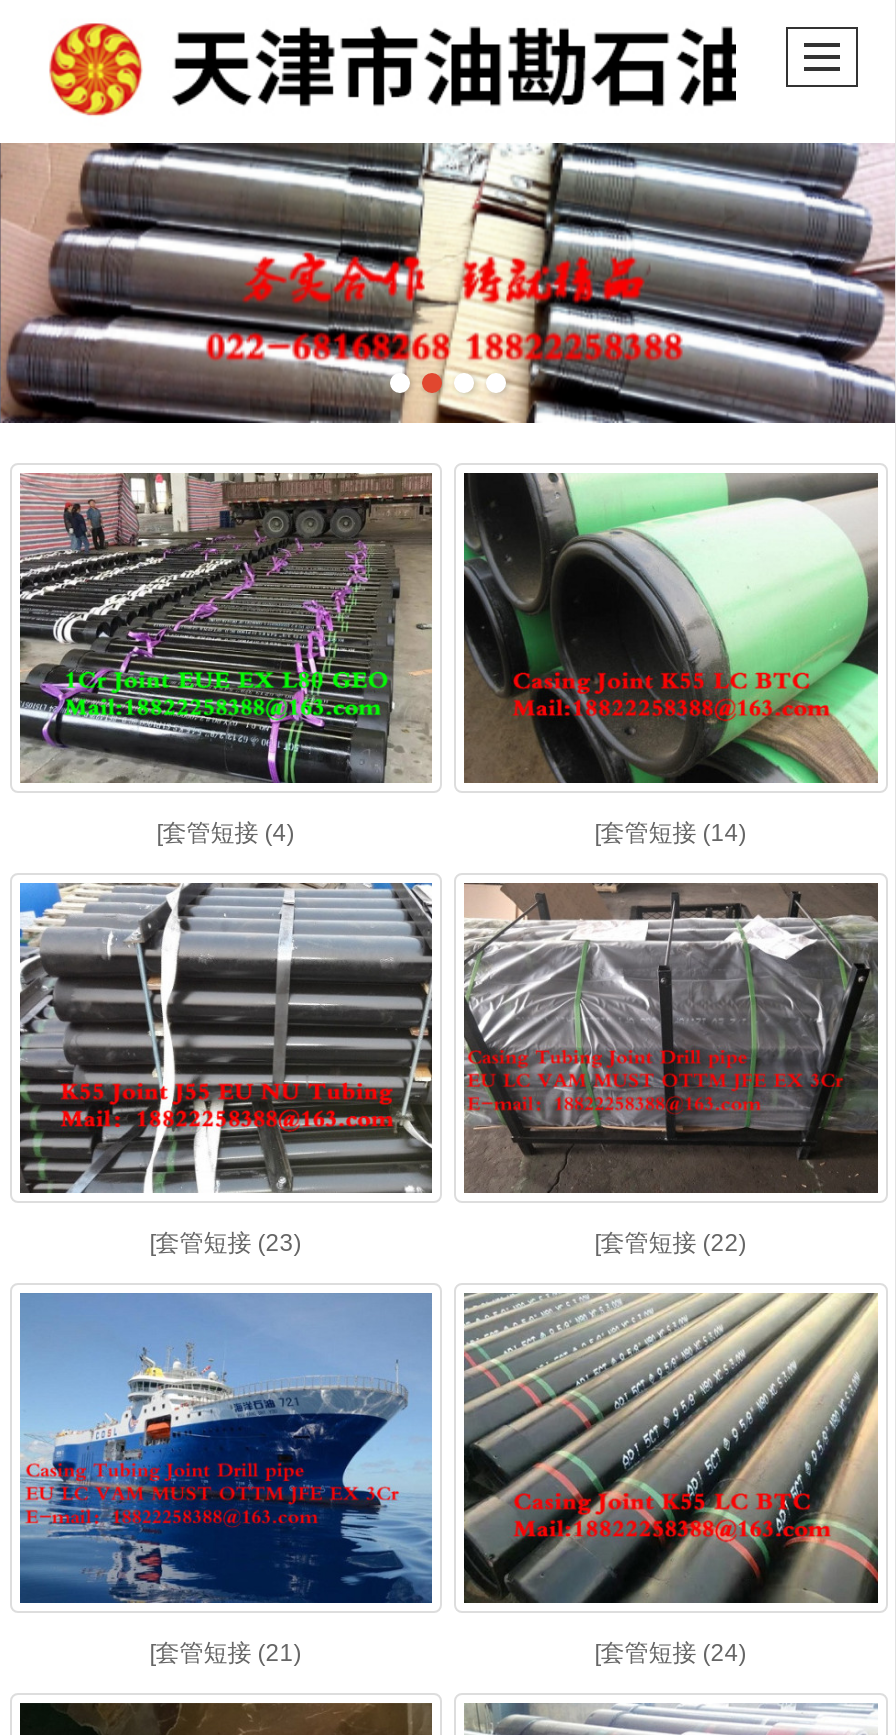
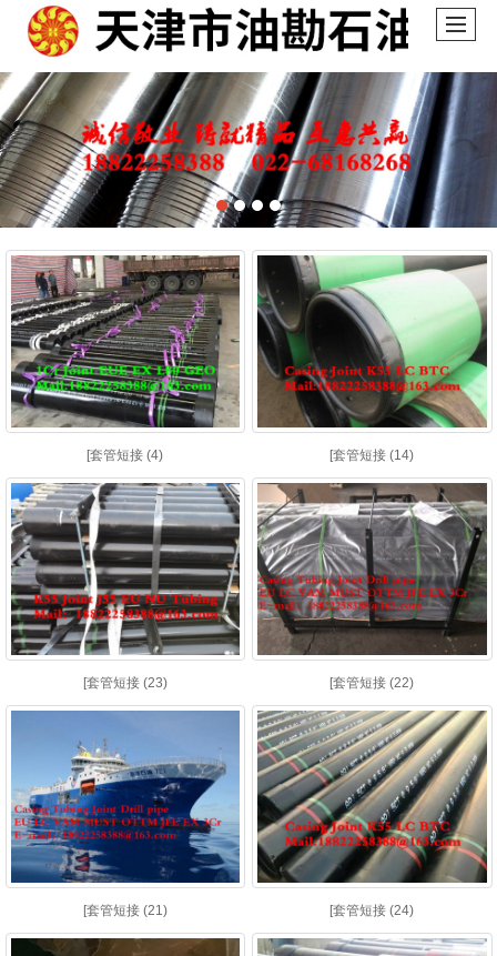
[6,141,890,425] [image] -> [3,71,494,229] [image]

